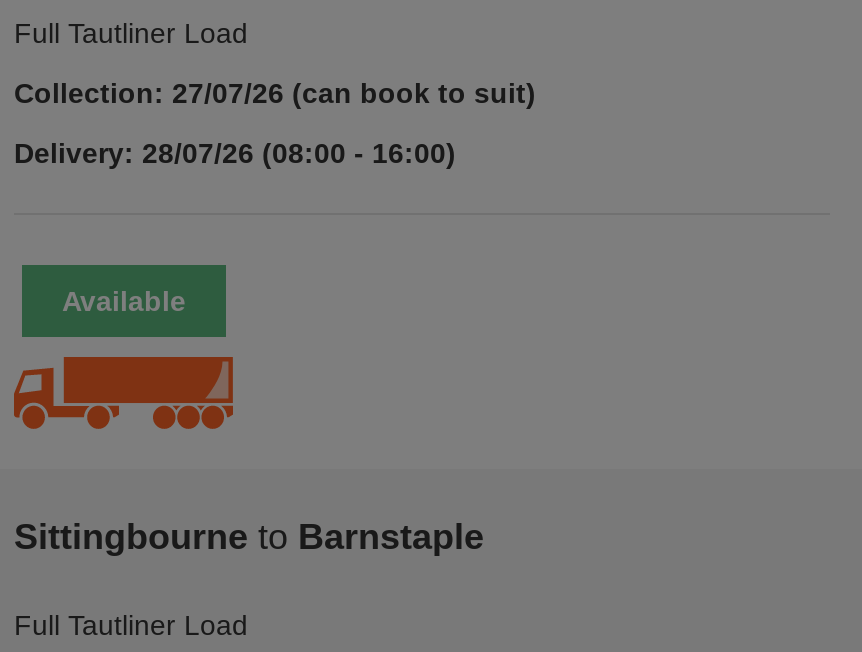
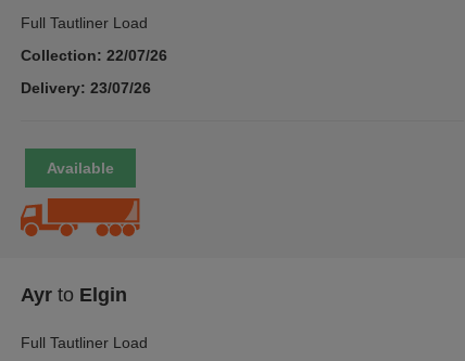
[14,77,536,109] Collection: 27/07/26 (can book to suit) -> [21,46,167,63] Collection: 22/07/26
[14,137,456,169] Delivery: 28/07/26 (08:00 - 16:00) -> [21,79,151,96] Delivery: 23/07/26
[14,516,484,556] Sittingbourne to Barnstaple -> [21,284,127,306] Ayr to Elgin

